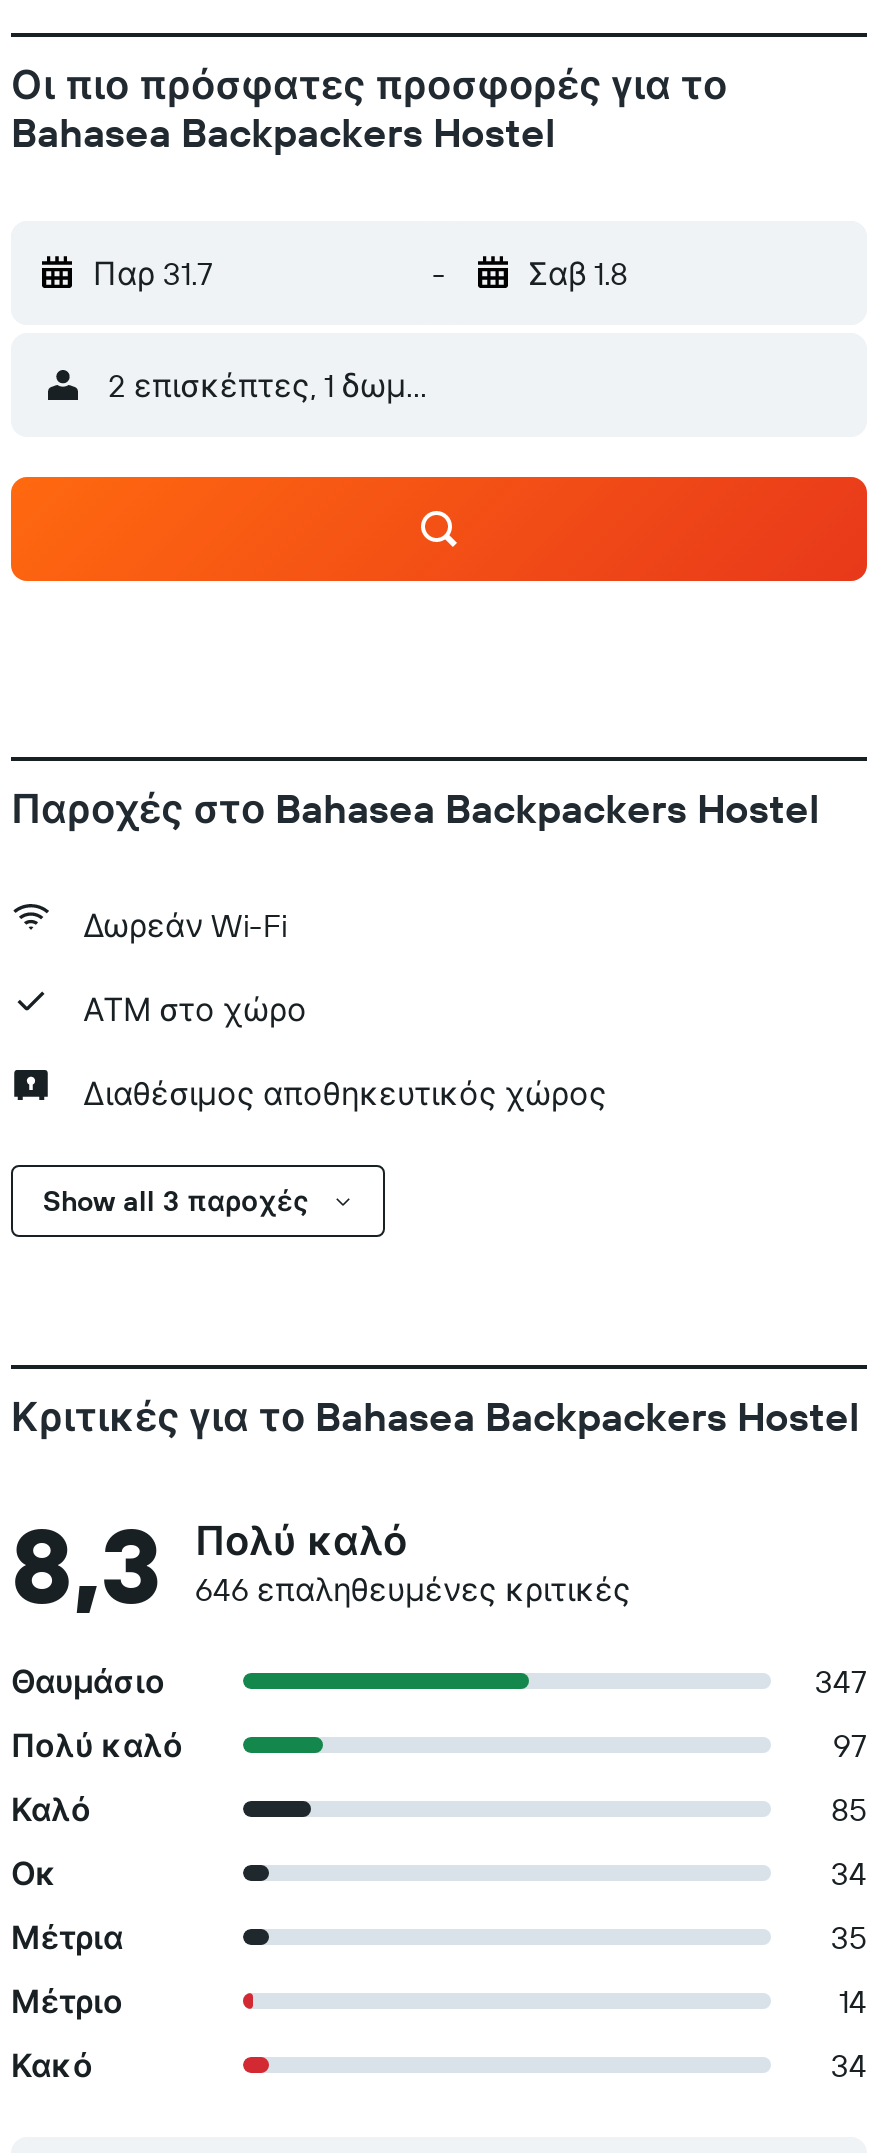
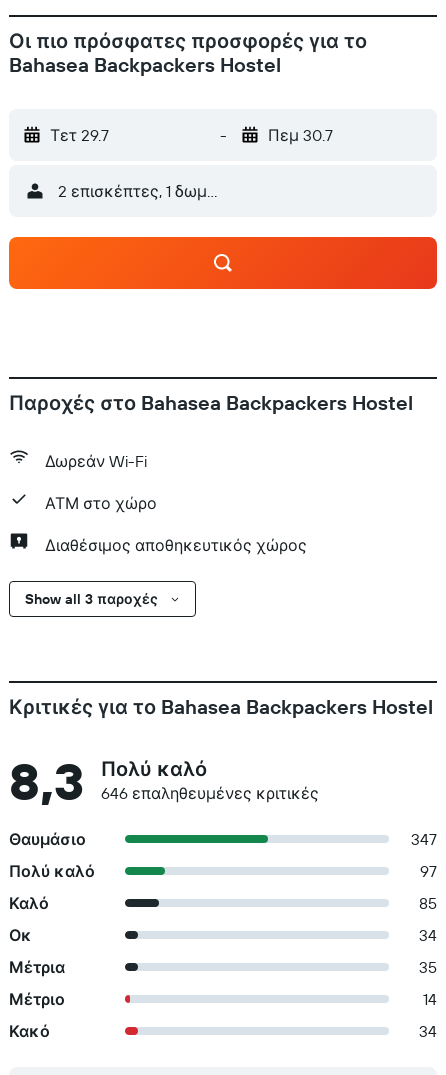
[93,253,213,293] Παρ 31.7 -> [50,125,109,145] Τετ 29.7
[528,253,628,293] Σαβ 1.8 -> [267,125,332,145] Πεμ 30.7

